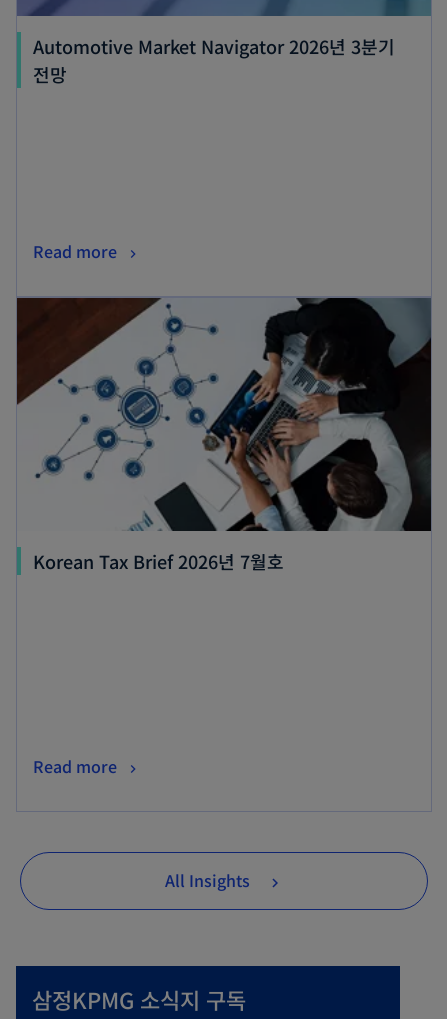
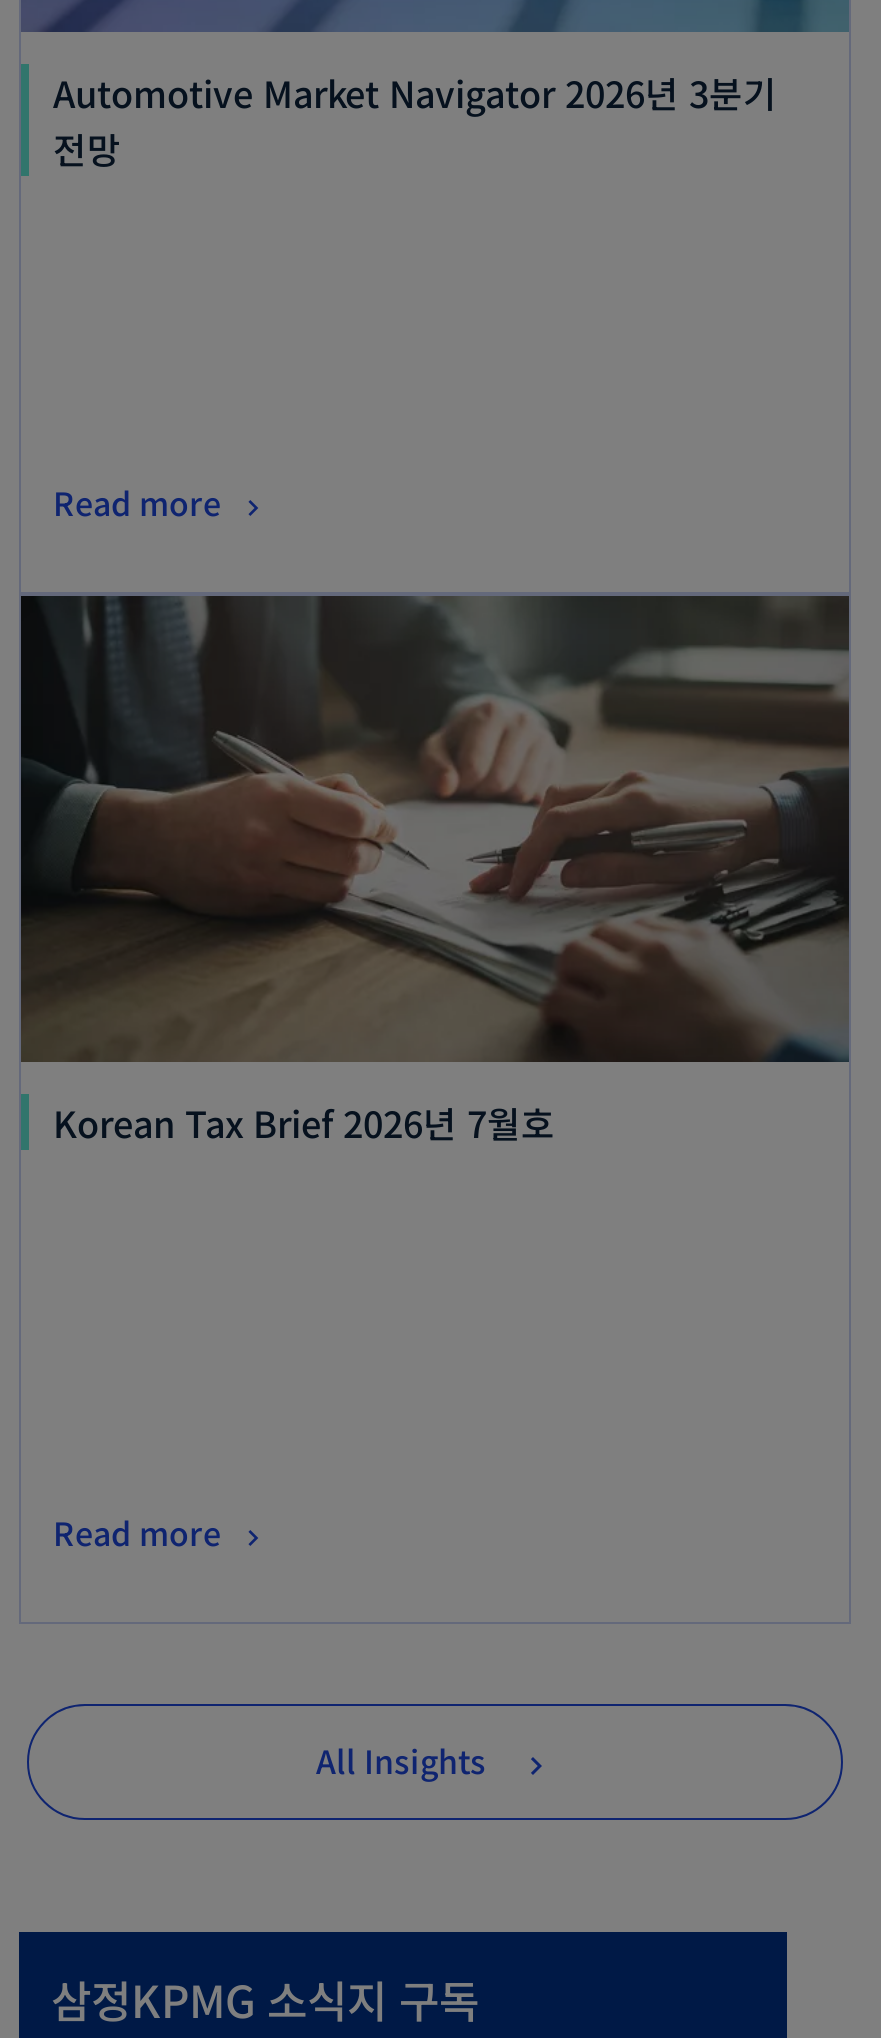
[16,297,432,532] [image] -> [19,594,851,1064] [image]

